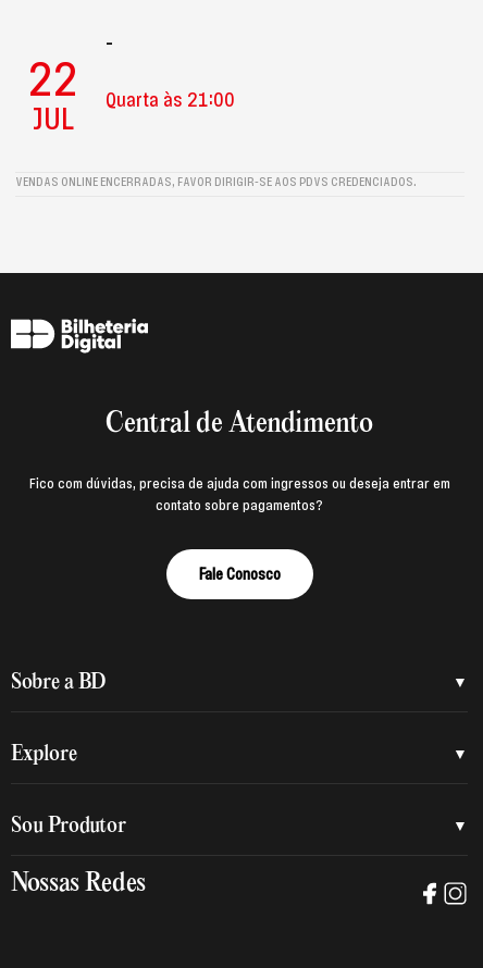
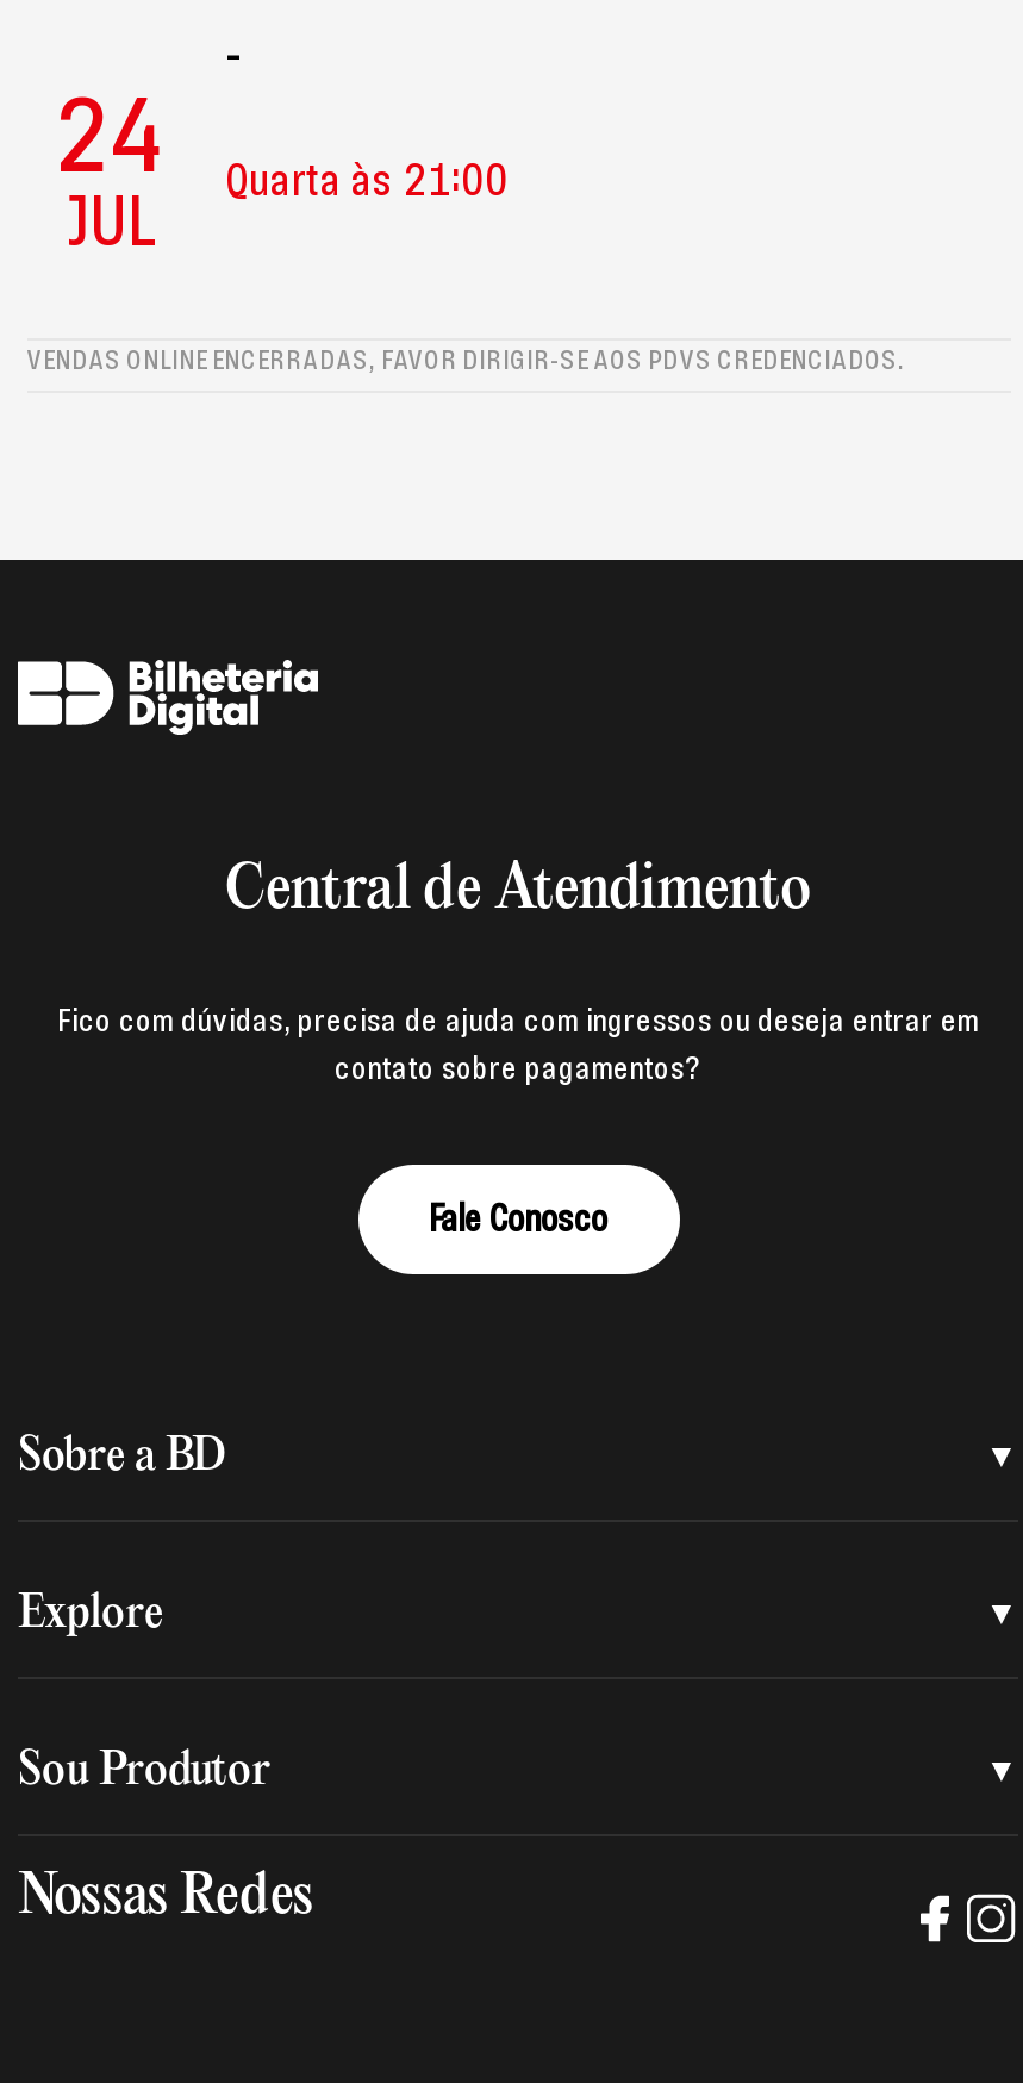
[28,46,235,142] 22 JUL Quarta às 21:00 -> [56,63,509,273] 24 JUL Quarta às 21:00

